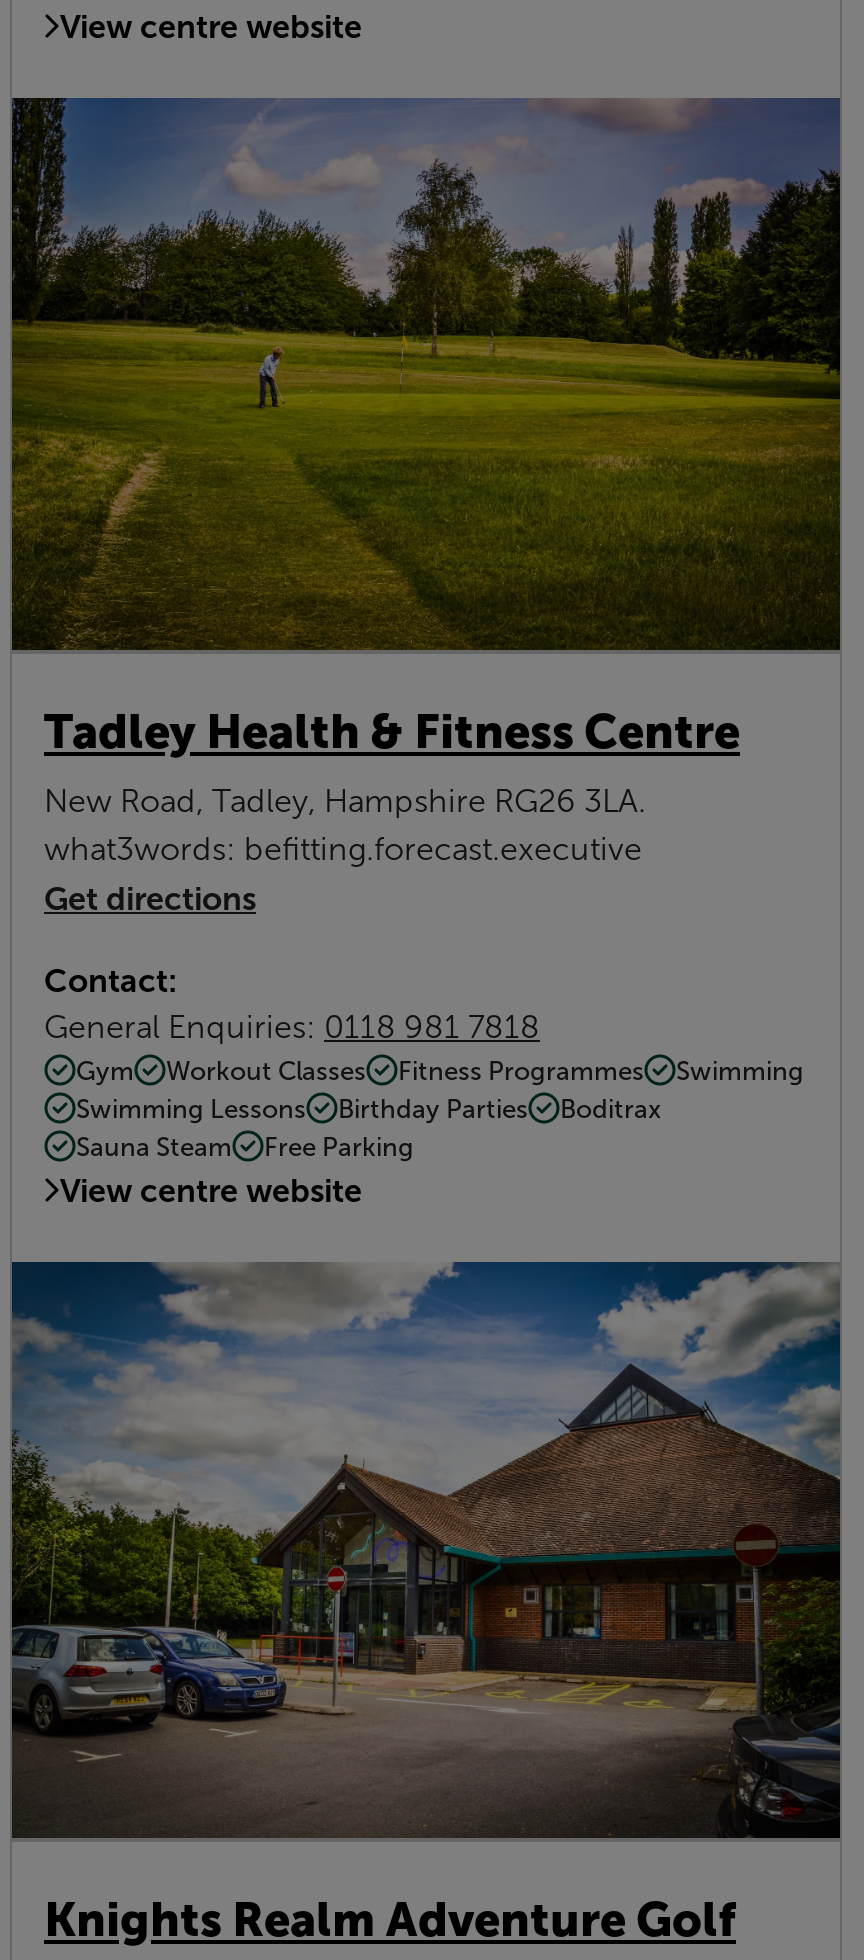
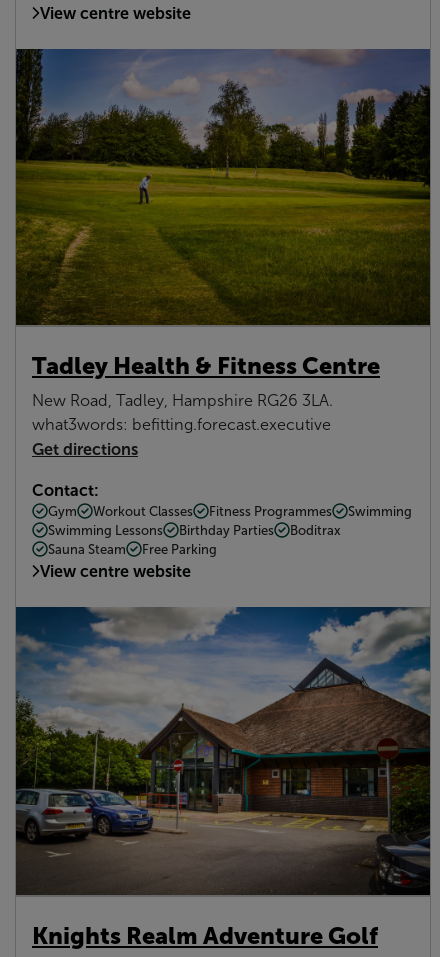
[44,1009,540,1043] General Enquiries: 0118 981 7818 -> none

